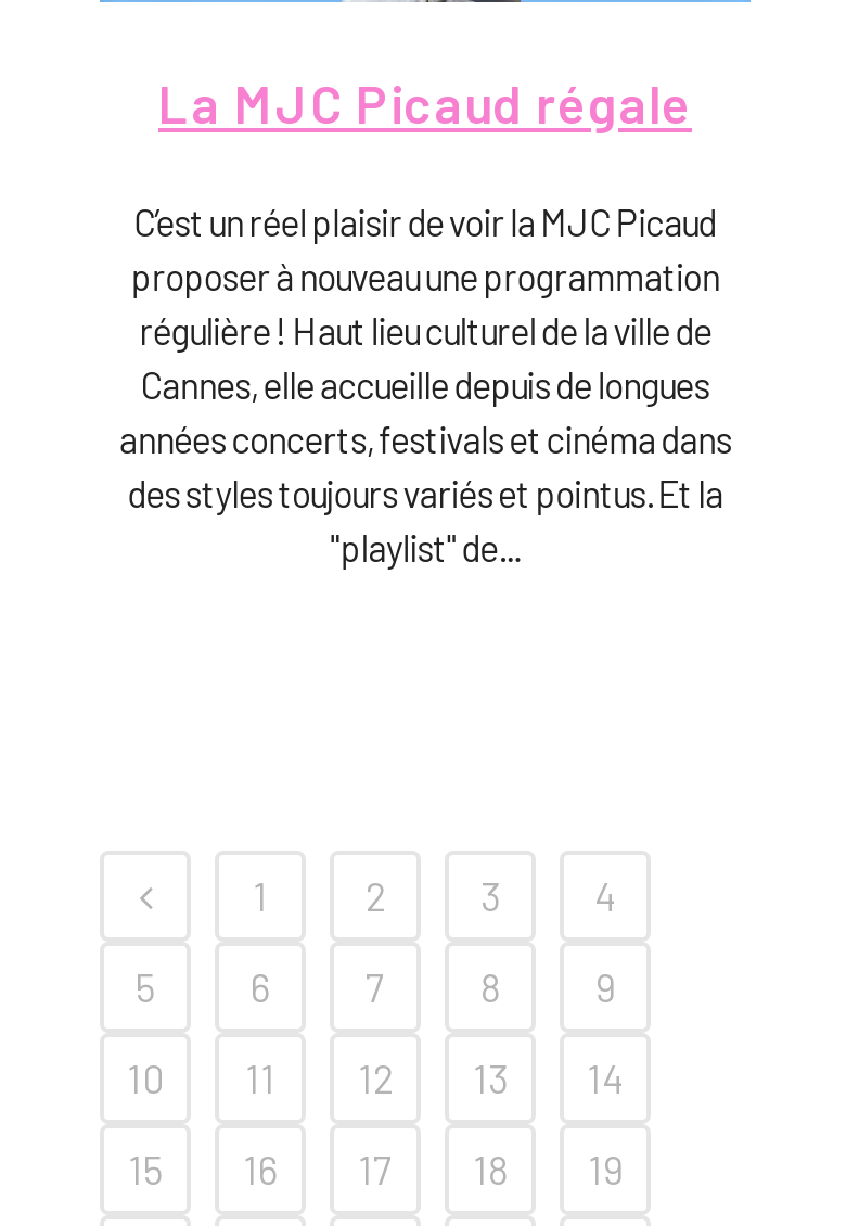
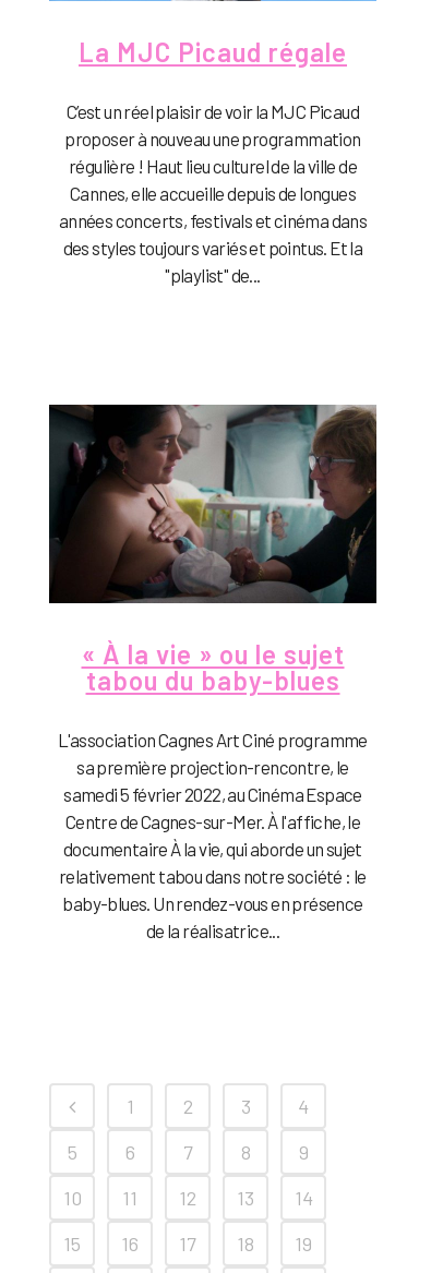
none -> [48,404,378,941] [image] | « À la vie » ou le sujet | tabou du baby-blues | L'association Cagnes Art Ciné programme | sa première projection-rencontre, le | samedi 5 février 2022, au Cinéma Espace | Centre de Cagnes-sur-Mer. À l'affiche, le | documentaire À la vie, qui aborde un sujet | relativement tabou dans notre société : le | baby-blues. Un rendez-vous en présence | de la réalisatrice...

